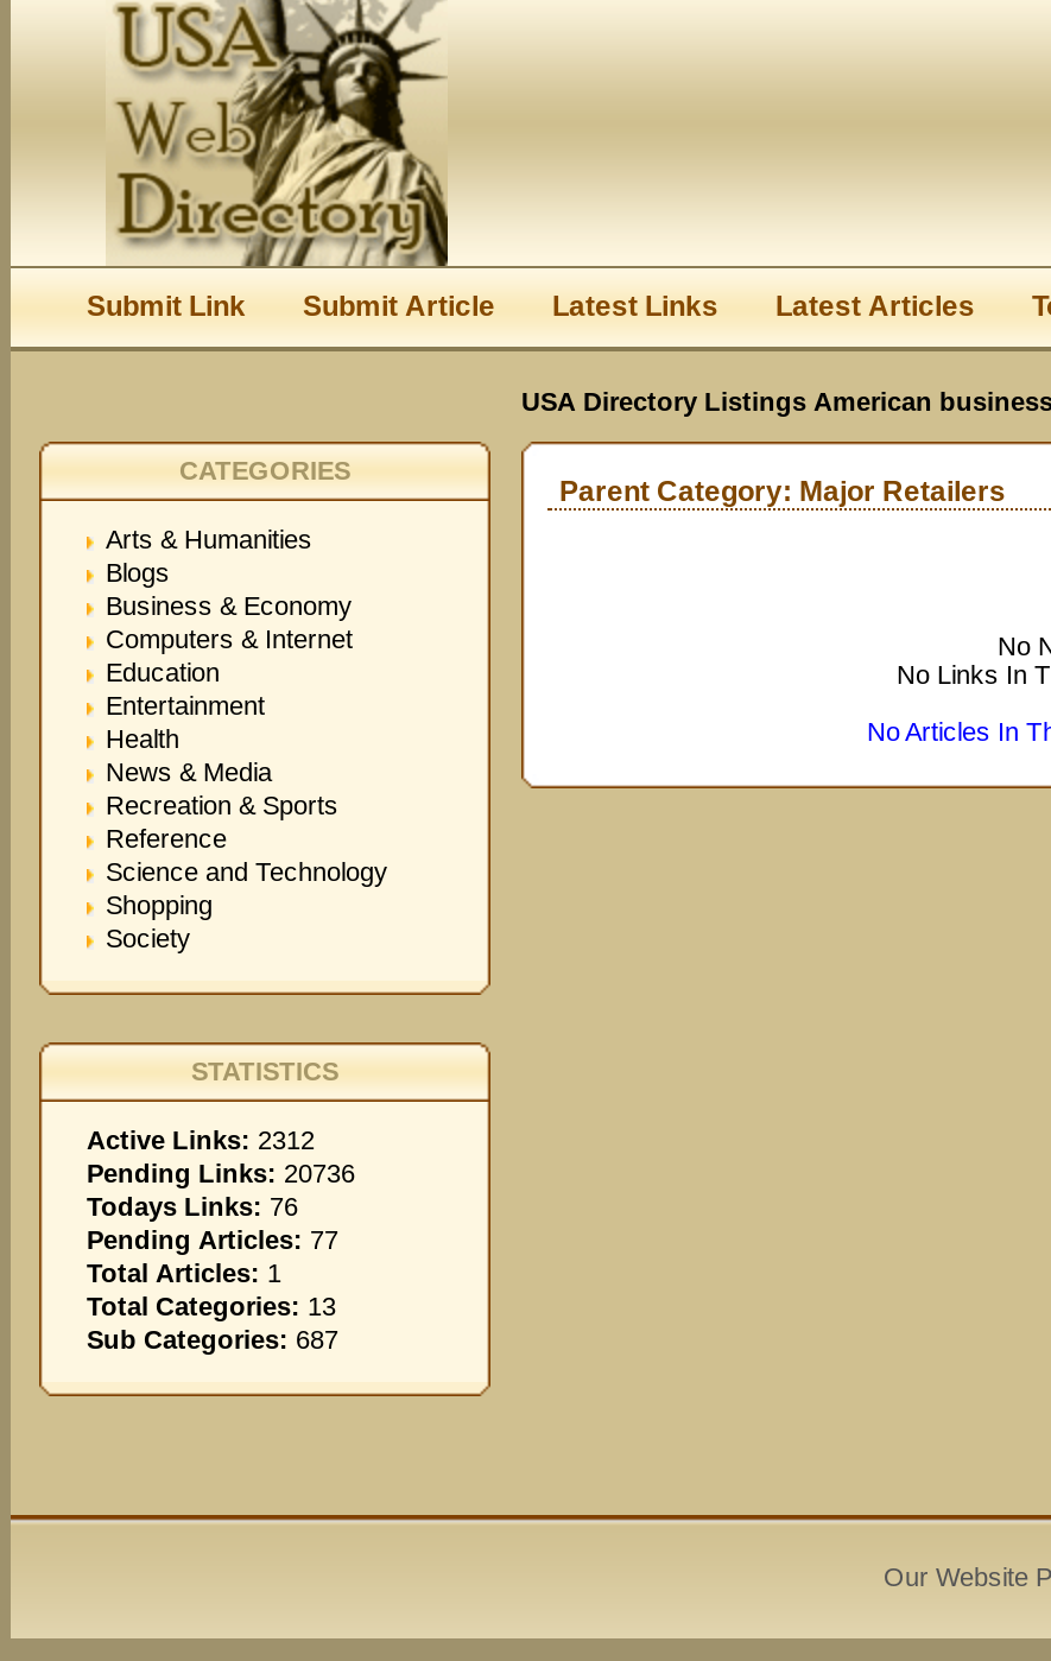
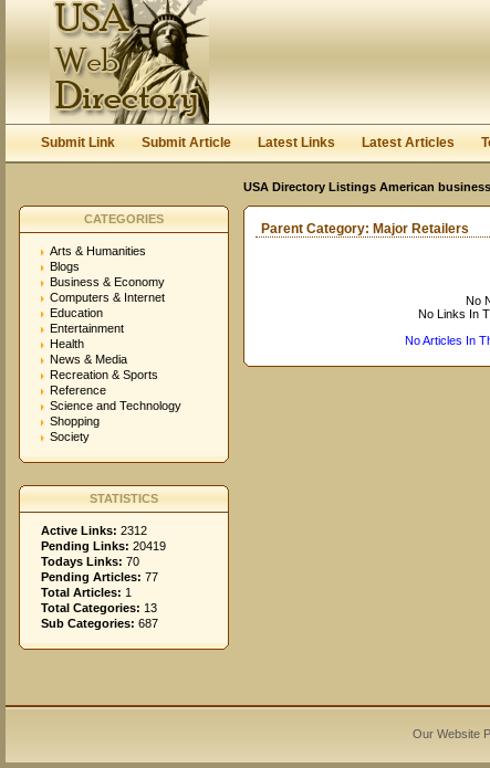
[87,1159,355,1187] Pending Links: 20736 -> [41,539,166,553] Pending Links: 20419
[87,1192,298,1221] Todays Links: 76 -> [41,555,139,568] Todays Links: 70

